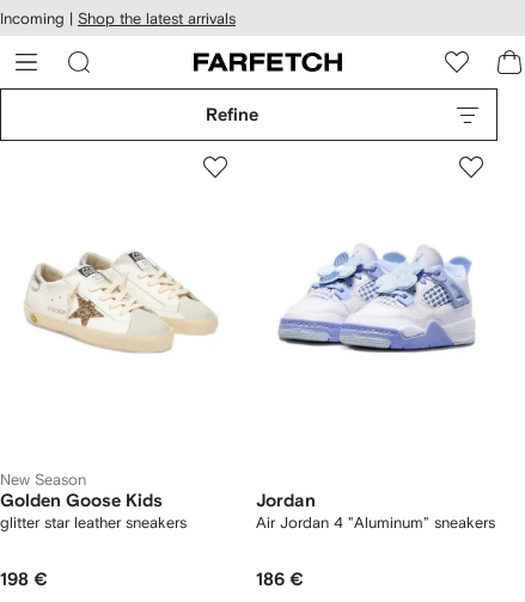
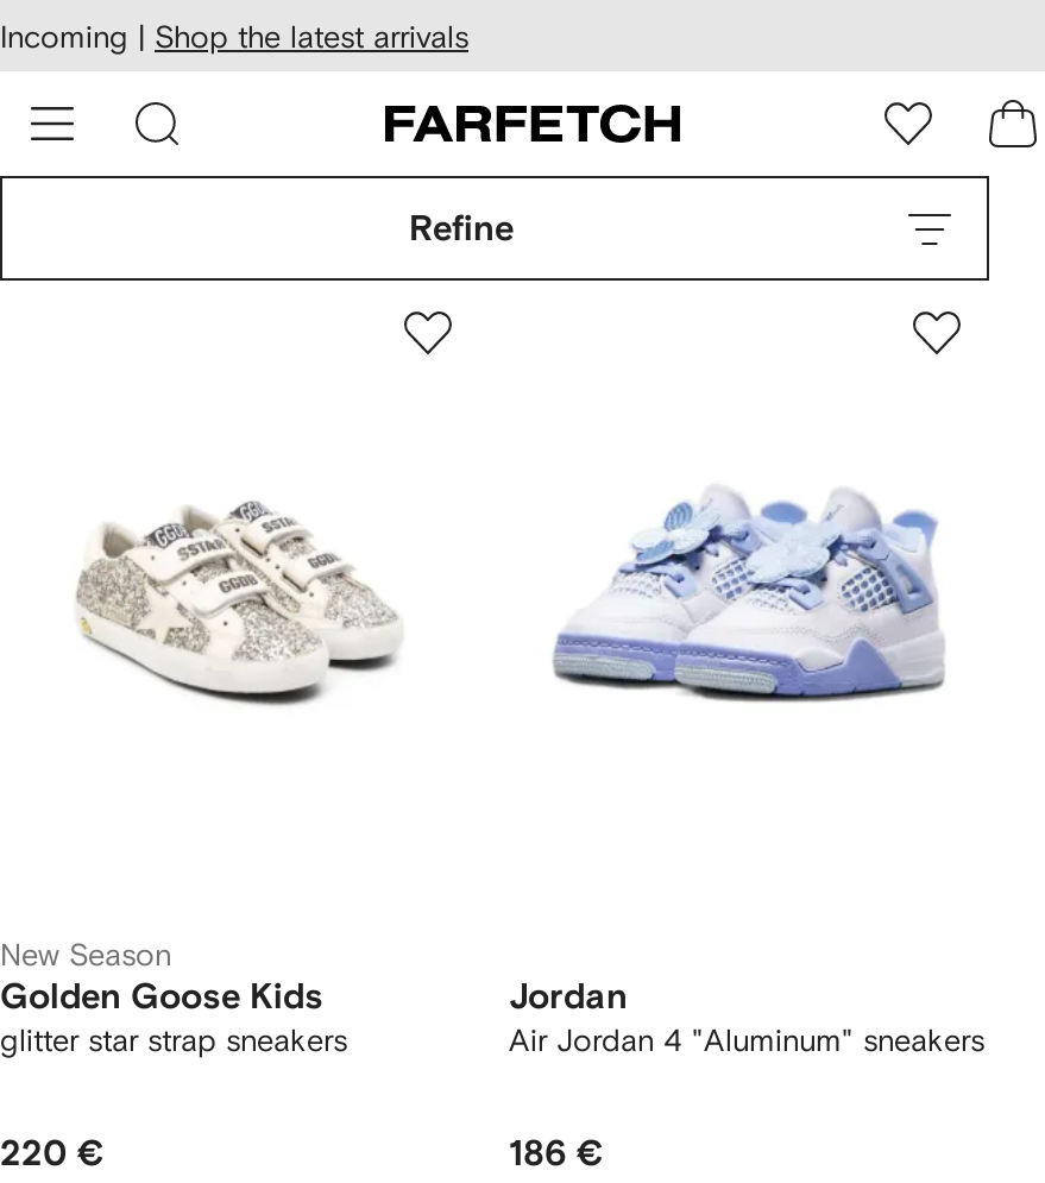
[23,250,219,354] [image] -> [48,499,433,706] [image]
[0,515,187,531] glitter star leather sneakers -> [0,1026,357,1056] glitter star strap sneakers
[0,571,48,589] 198 € -> [0,1137,105,1173] 220 €

